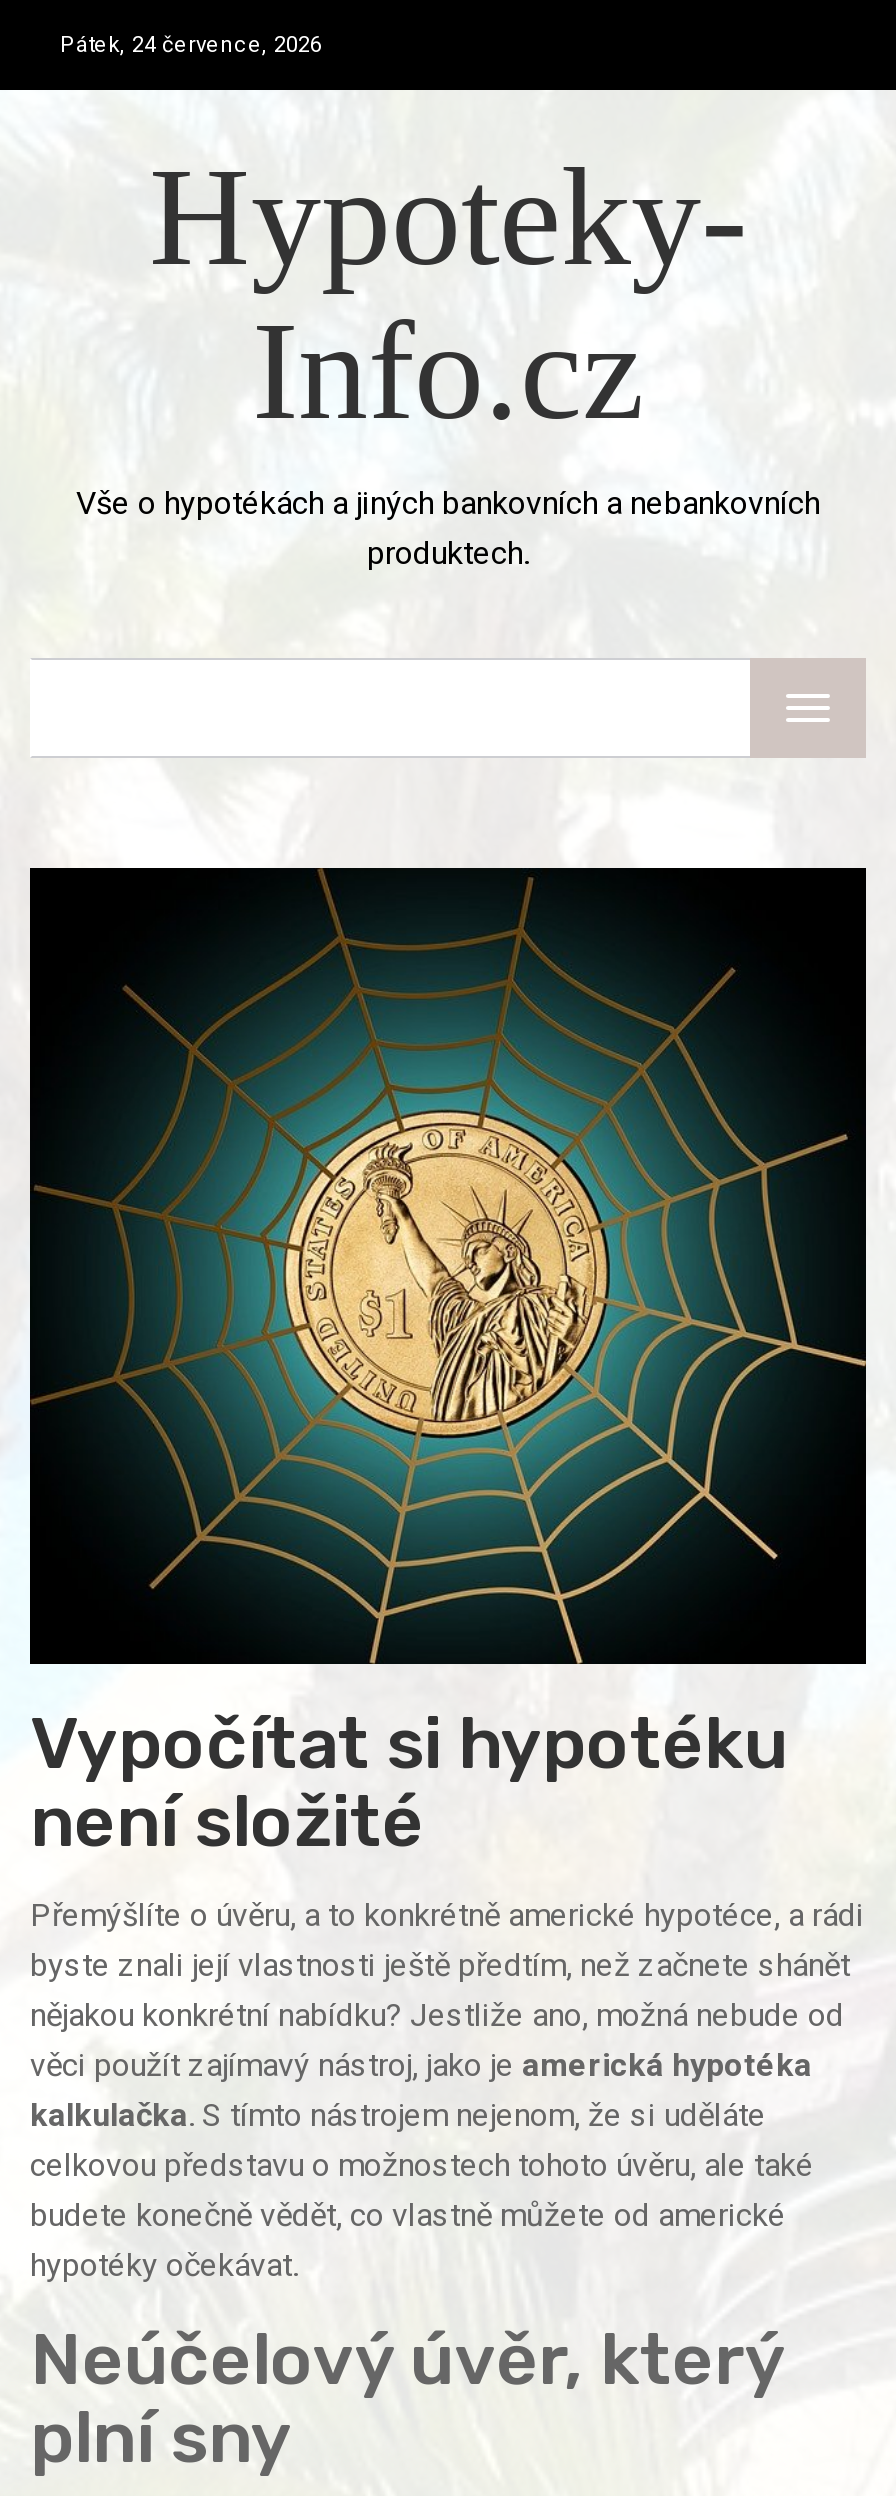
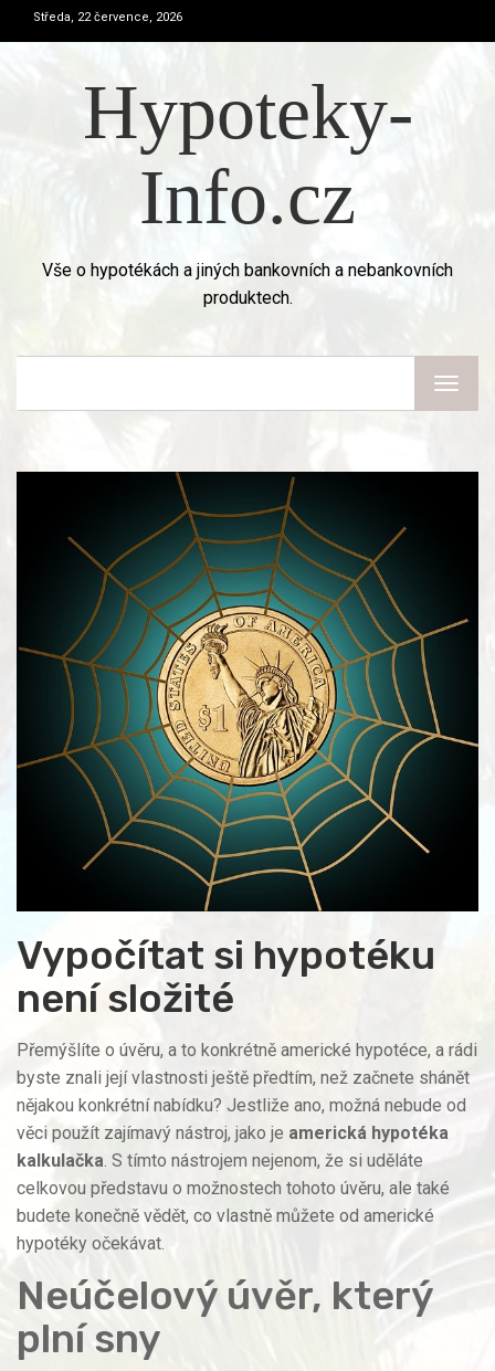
[60,32,322,58] Pátek, 24 července, 2026 -> [33,10,182,24] Středa, 22 července, 2026

